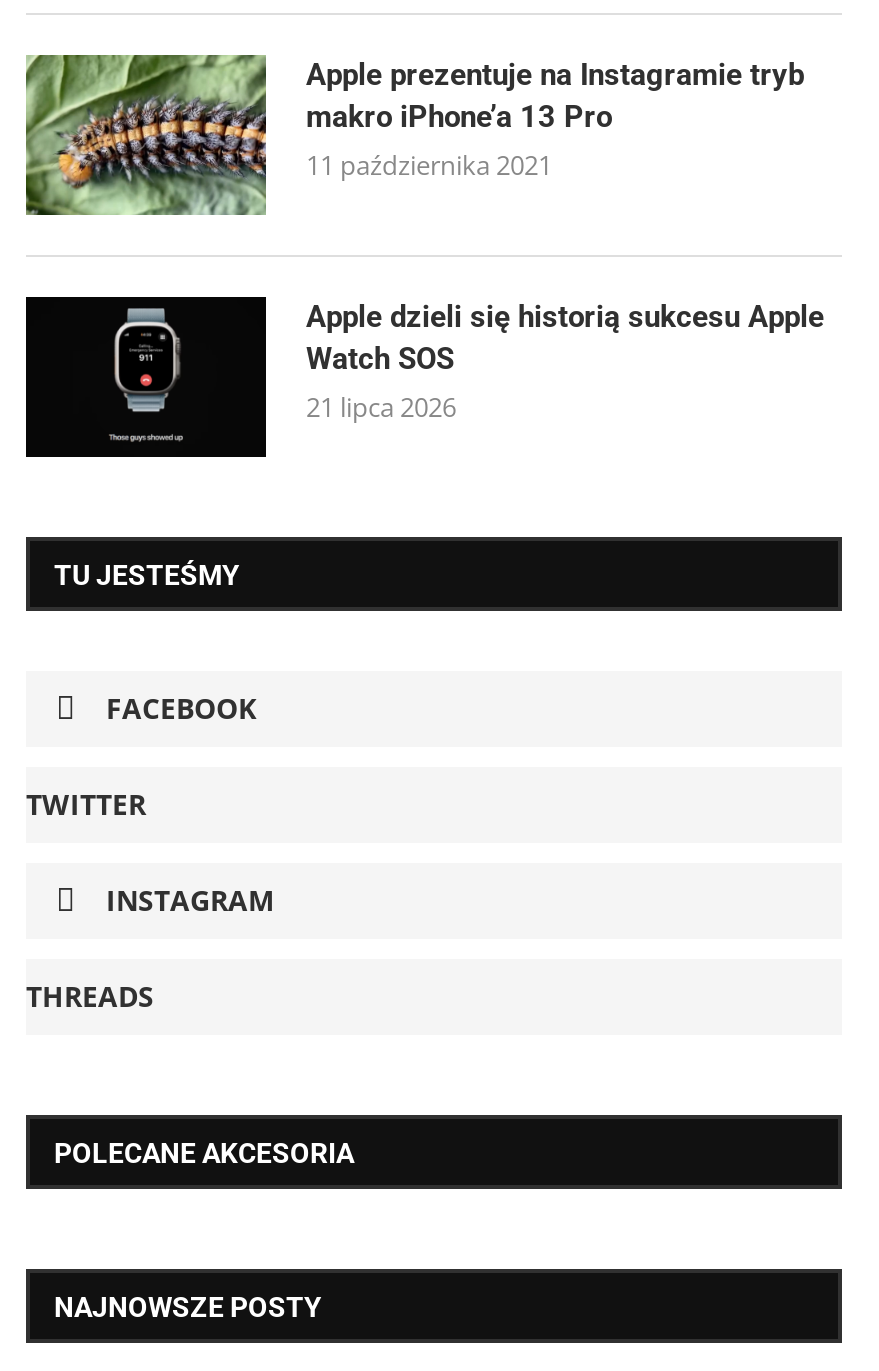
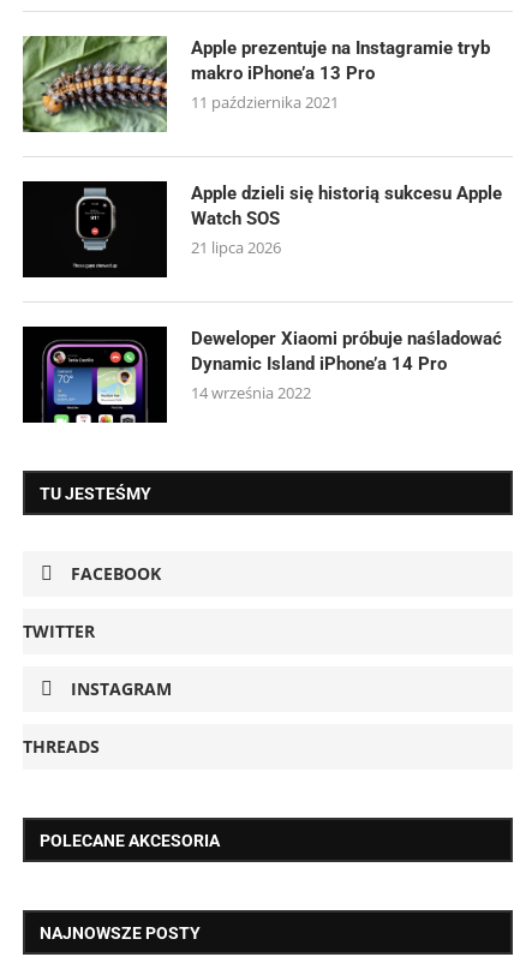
none -> [25,328,502,424] [image] | Deweloper Xiaomi próbuje naśladować | Dynamic Island iPhone’a 14 Pro | 14 września 2022

